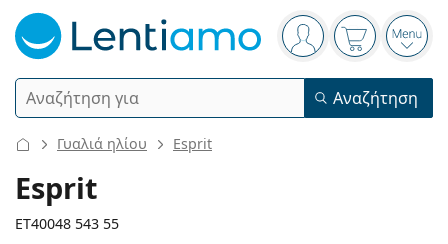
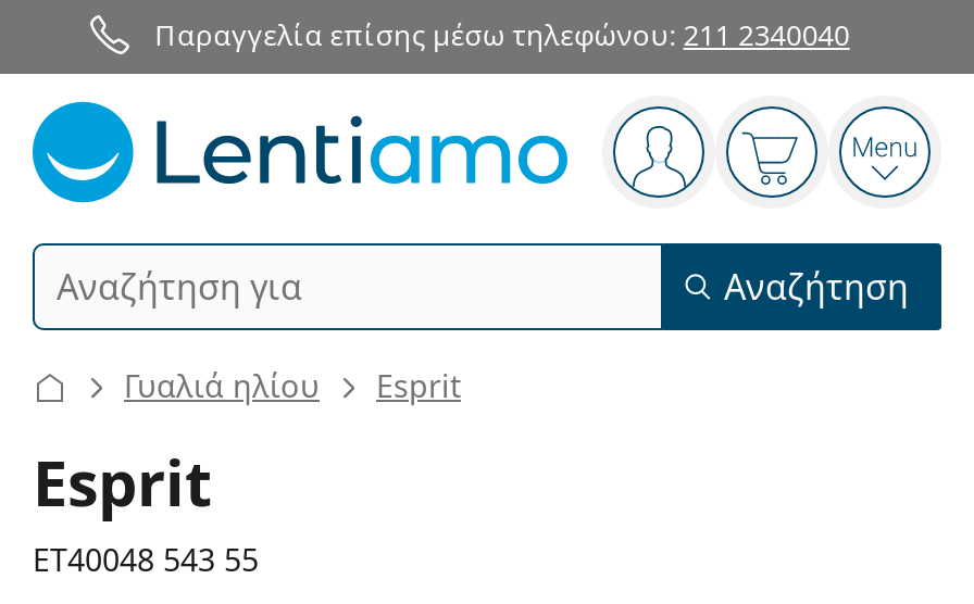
none -> [155,15,850,54] Παραγγελία επίσης μέσω τηλεφώνου: 211 2340040

